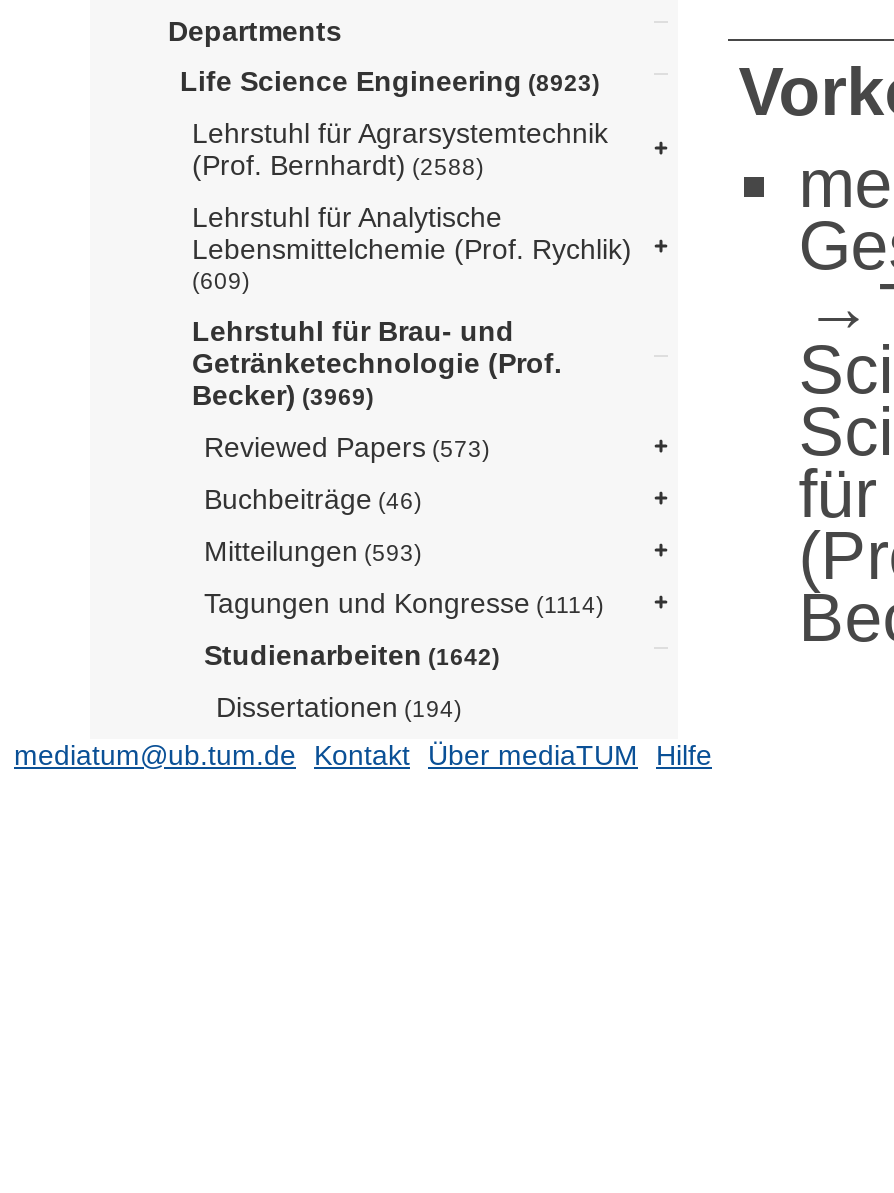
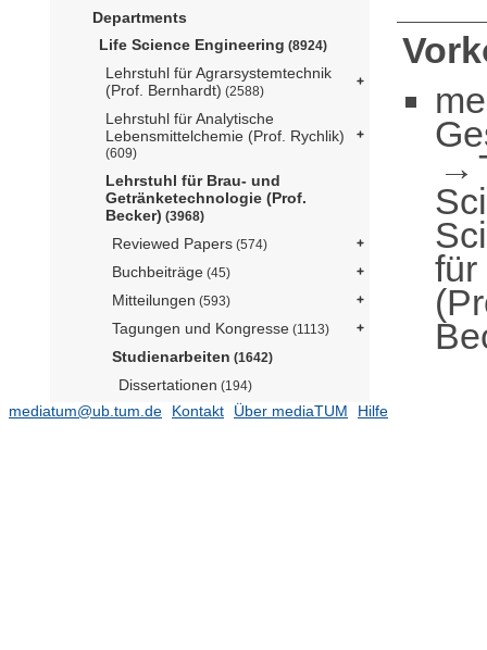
[180,65,600,97] Life Science Engineering (8923) -> [99,36,327,53] Life Science Engineering (8924)
[192,379,374,411] Becker) (3969) -> [105,207,204,224] Becker) (3968)
[204,431,490,463] Reviewed Papers (573) -> [112,235,267,252] Reviewed Papers (574)
[204,483,422,515] Buchbeiträge (46) -> [112,263,230,280] Buchbeiträge (45)
[204,587,604,619] Tagungen und Kongresse (1114) -> [112,320,329,337] Tagungen und Kongresse (1113)

